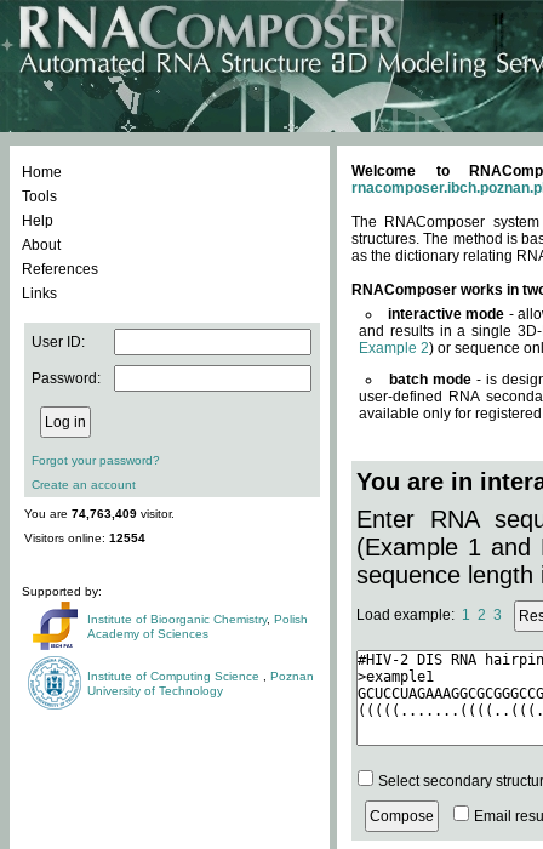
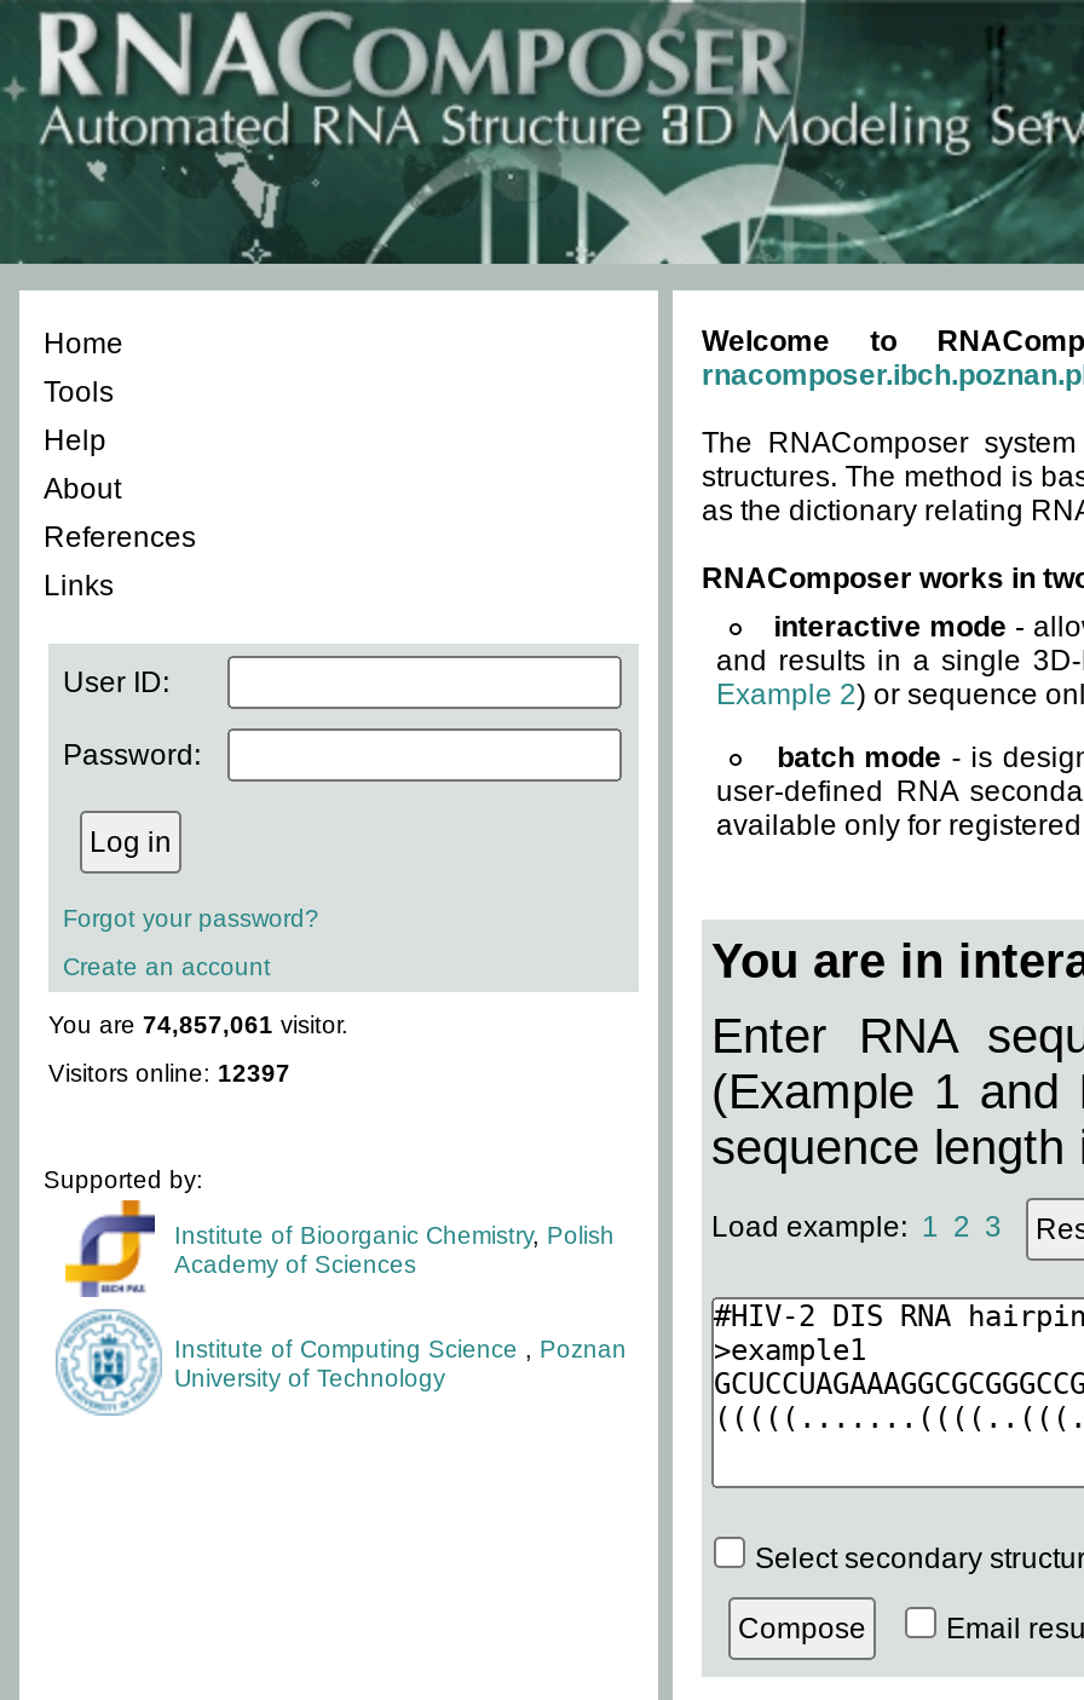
[24,507,175,520] You are 74,763,409 visitor. -> [48,1012,348,1038] You are 74,857,061 visitor.
[24,531,145,545] Visitors online: 12554 -> [48,1060,290,1087] Visitors online: 12397

